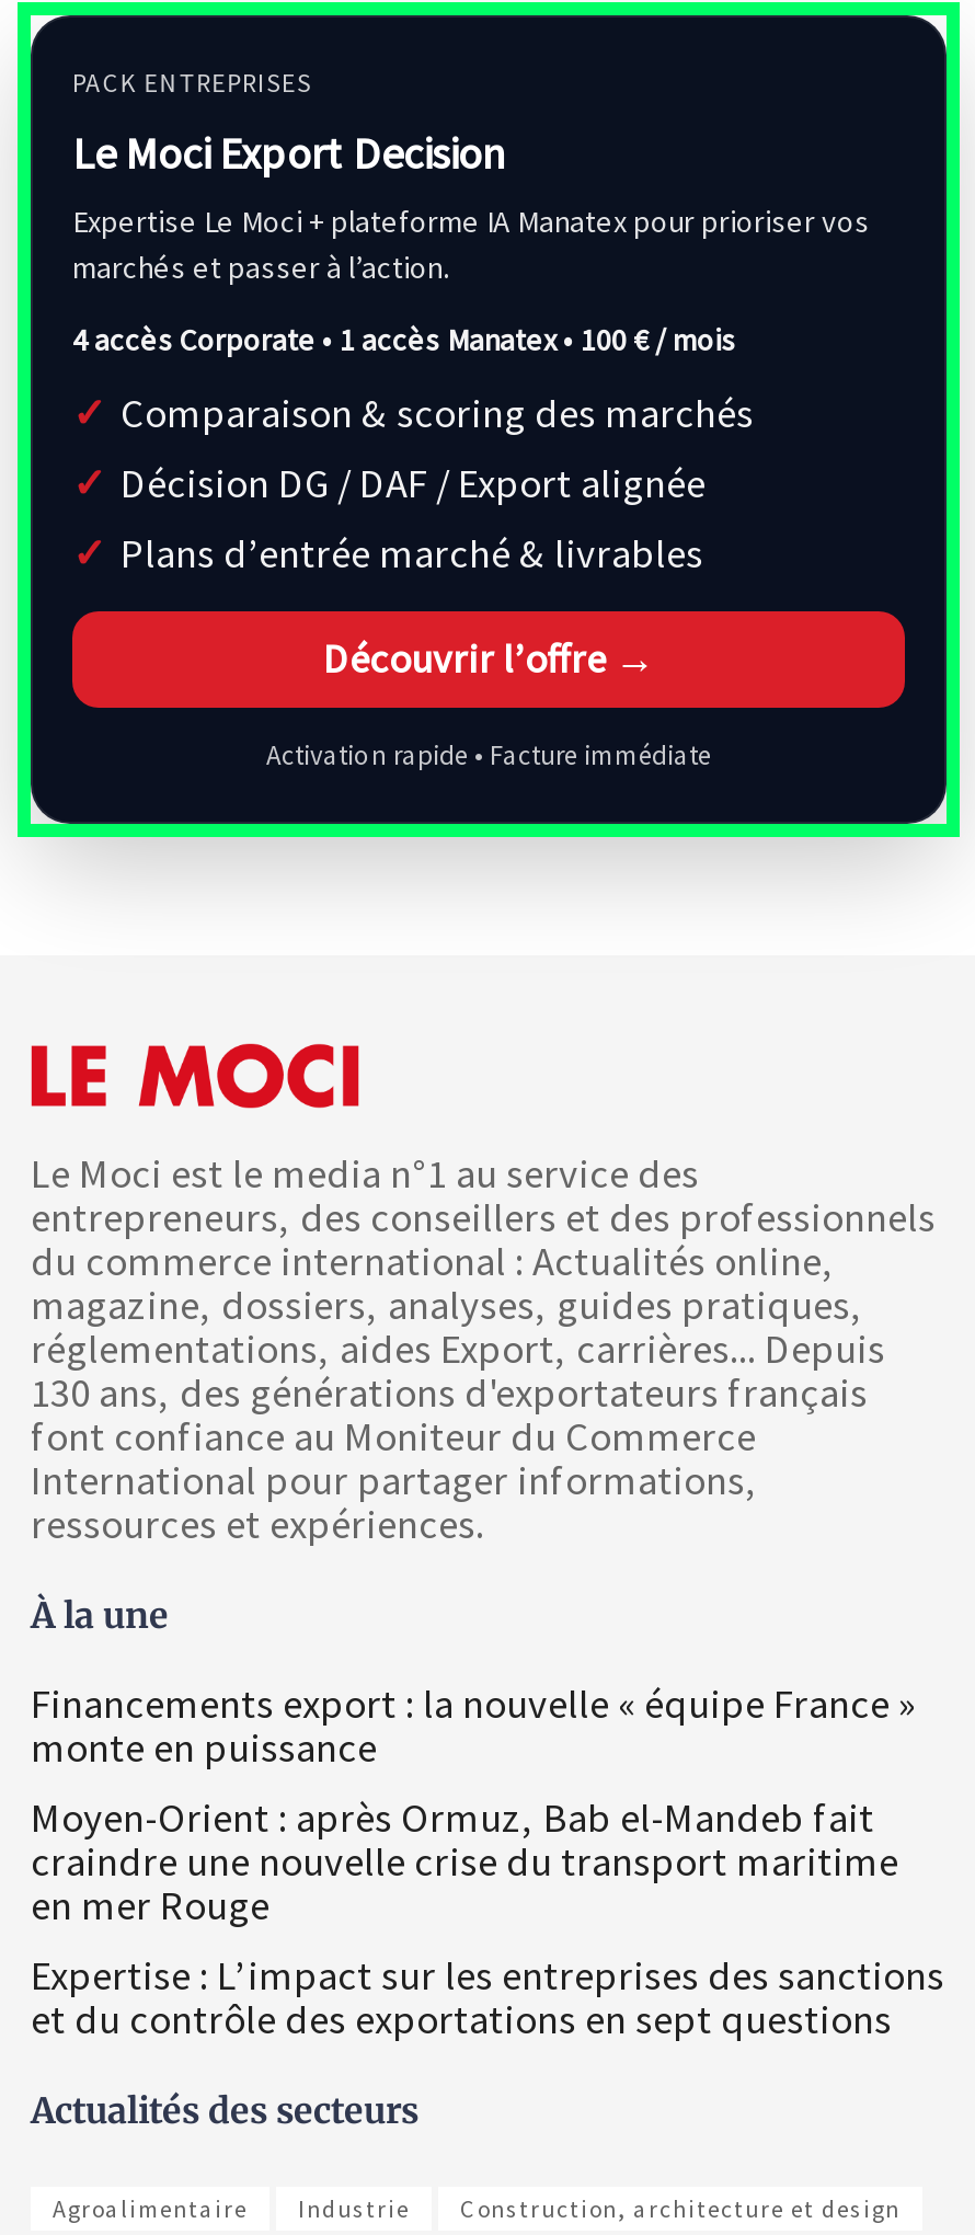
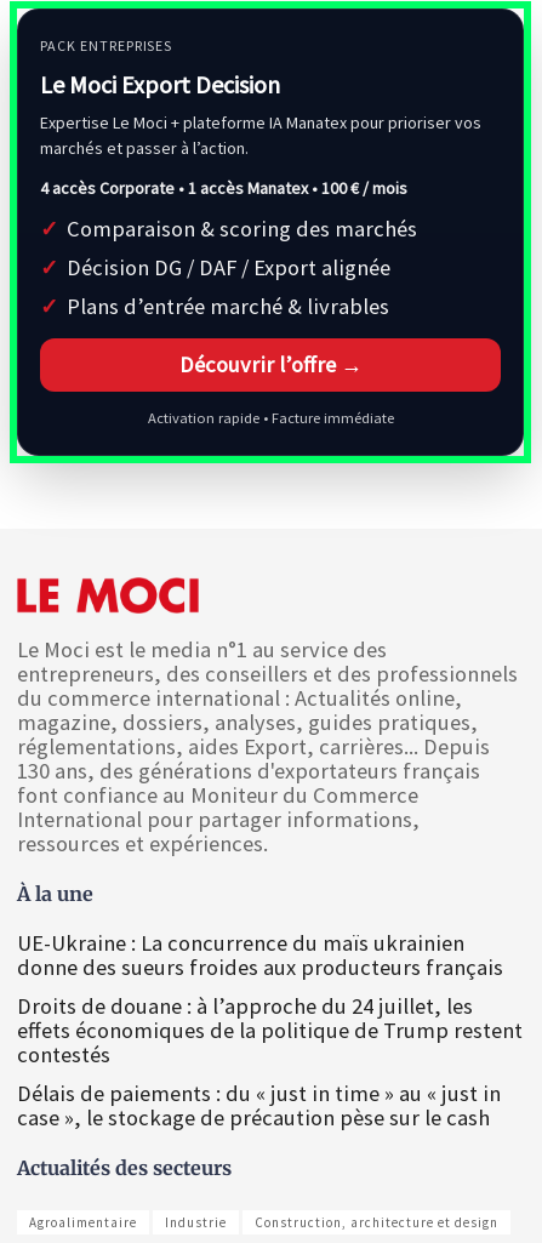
[31,1678,944,2044] Financements export : la nouvelle « équipe France » | monte en puissance | Moyen-Orient : après Ormuz, Bab el-Mandeb fait | craindre une nouvelle crise du transport maritime | en mer Rouge | Expertise : L’impact sur les entreprises des sanctions | et du contrôle des exportations en sept questions -> [17,929,523,1131] UE-Ukraine : La concurrence du maïs ukrainien | donne des sueurs froides aux producteurs français | Droits de douane : à l’approche du 24 juillet, les | effets économiques de la politique de Trump restent | contestés | Délais de paiements : du « just in time » au « just in | case », le stockage de précaution pèse sur le cash

